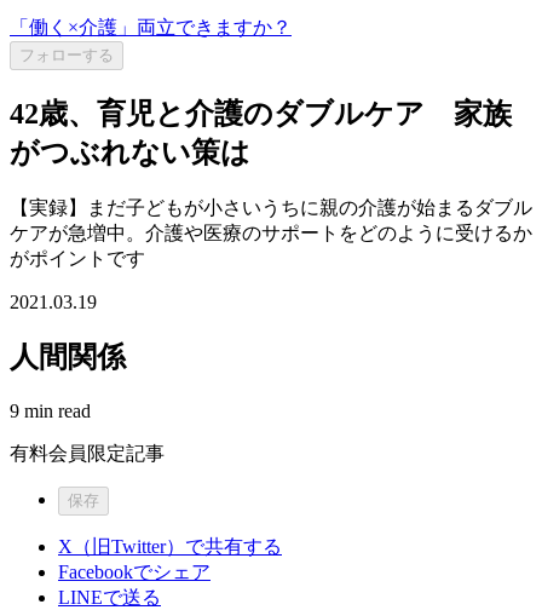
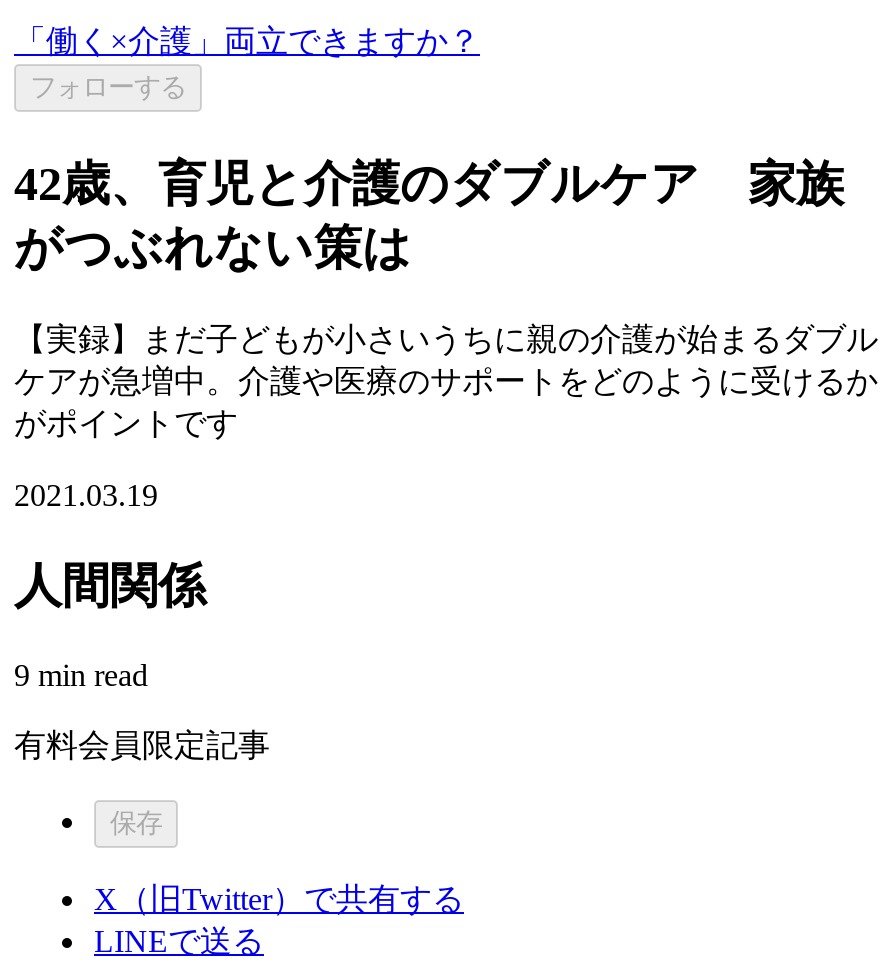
[58,561,211,582] Facebookでシェア -> none

